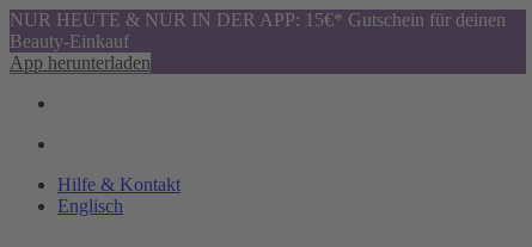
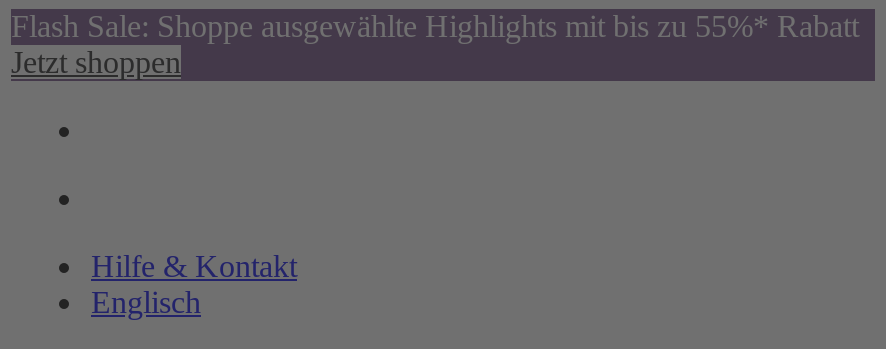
[10,10,506,73] NUR HEUTE & NUR IN DER APP: 15€* Gutschein für deinen | Beauty-Einkauf | App herunterladen -> [11,9,859,79] Flash Sale: Shoppe ausgewählte Highlights mit bis zu 55%* Rabatt | Jetzt shoppen

